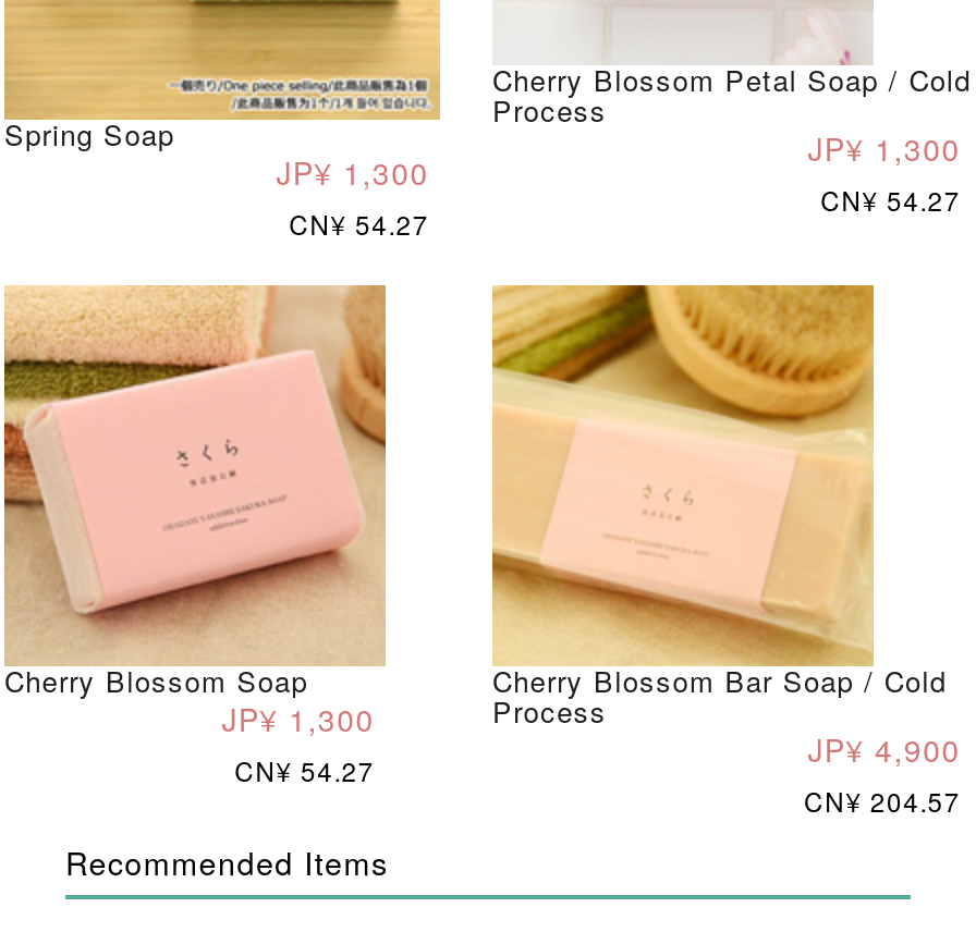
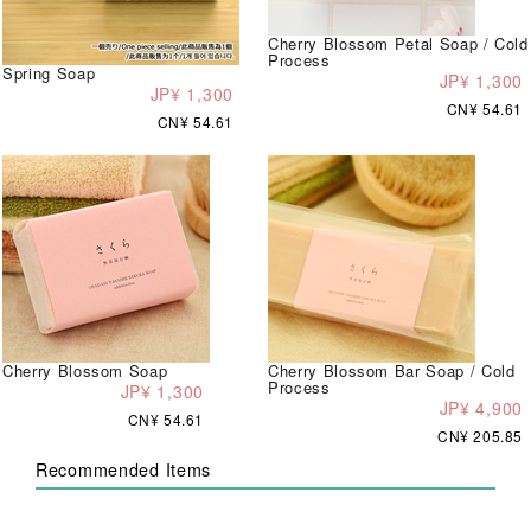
[820,180,961,217] CN¥ 54.27 -> [446,98,523,118] CN¥ 54.61
[289,204,429,241] CN¥ 54.27 -> [157,111,233,131] CN¥ 54.61
[234,751,375,788] CN¥ 54.27 -> [128,409,204,429] CN¥ 54.61
[804,781,961,818] CN¥ 204.57 -> [437,425,523,445] CN¥ 205.85

